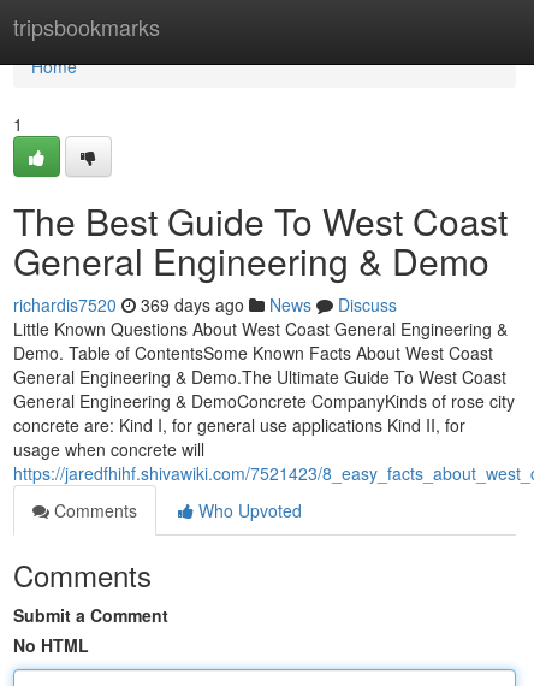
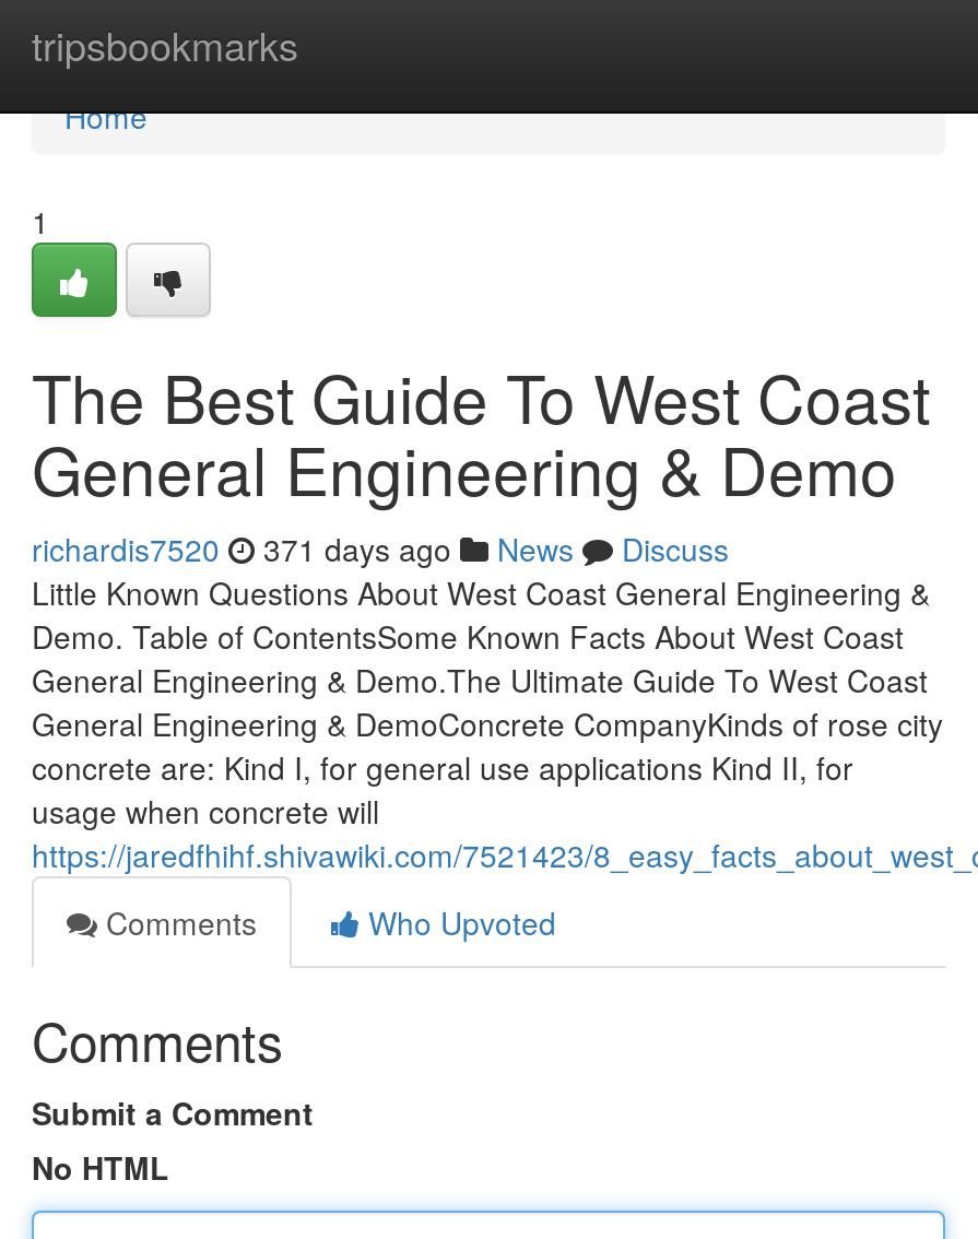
[13,292,397,317] richardis7520 369 days ago News Discuss -> [32,527,729,570] richardis7520 371 days ago News Discuss

